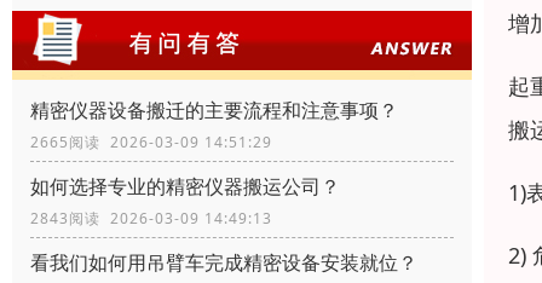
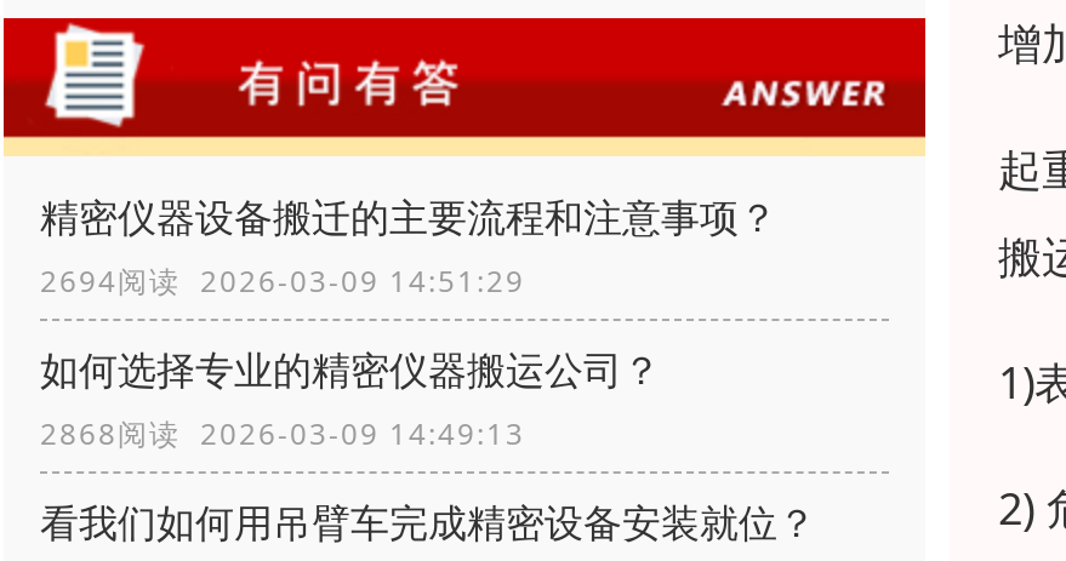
[30,132,272,153] 2665阅读 2026-03-09 14:51:29 -> [40,261,525,302] 2694阅读 2026-03-09 14:51:29
[30,208,272,229] 2843阅读 2026-03-09 14:49:13 -> [40,414,525,455] 2868阅读 2026-03-09 14:49:13

